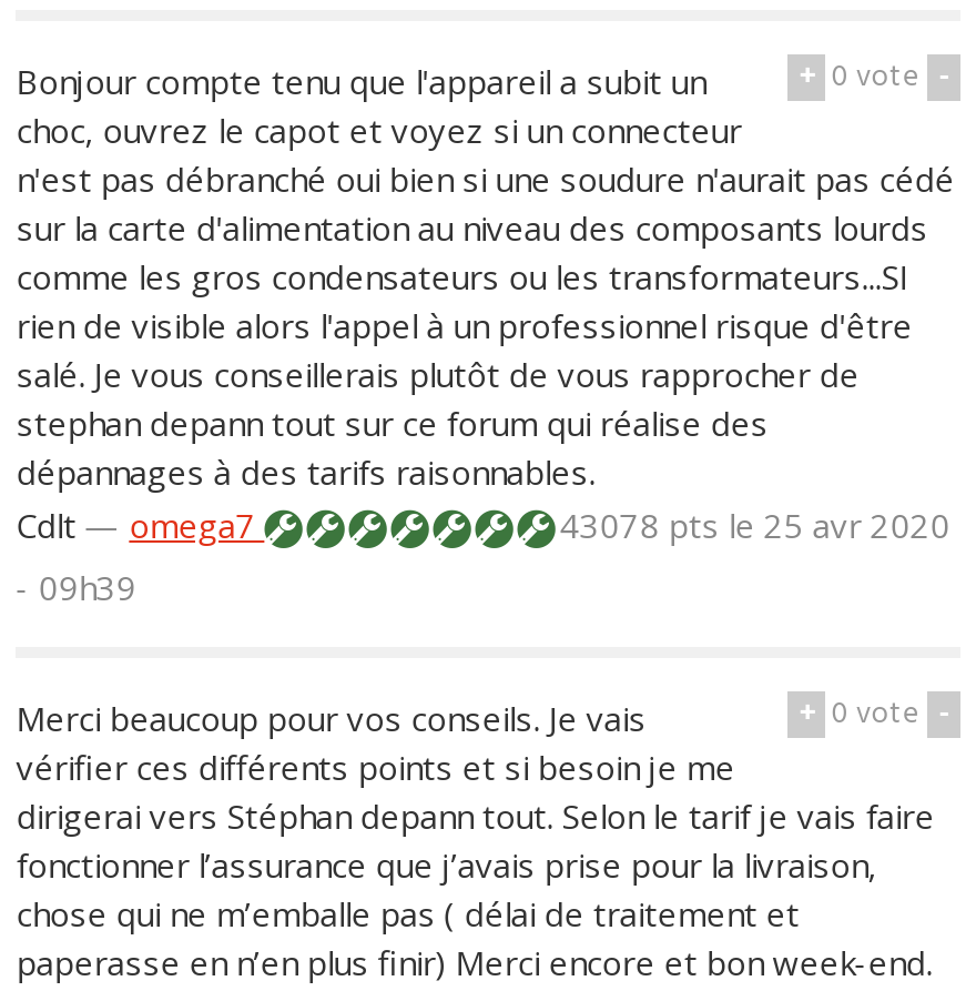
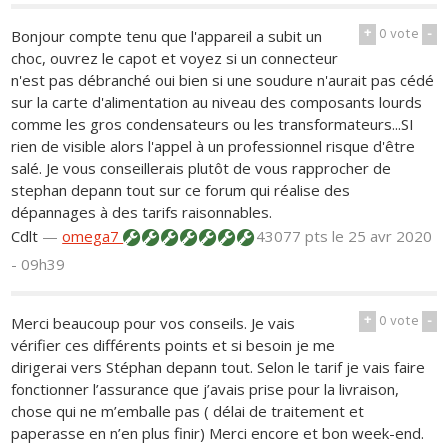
[551,502,950,547] 43078 pts le 25 avr 2020 -> [252,226,432,246] 43077 pts le 25 avr 2020

